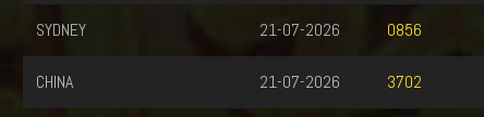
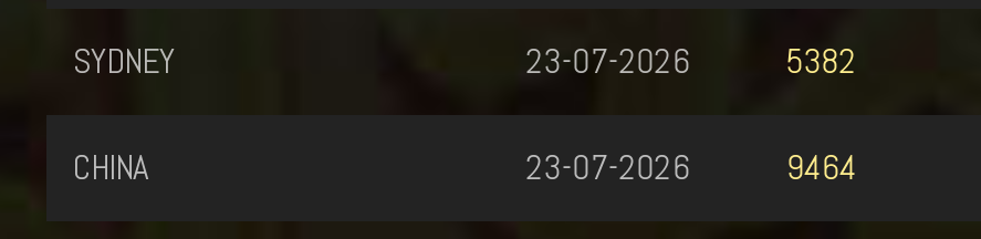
[259,19,340,41] 21-07-2026 -> [526,40,689,84] 23-07-2026
[387,20,422,42] 0856 -> [786,41,857,85] 5382
[259,71,340,93] 21-07-2026 -> [526,146,689,190] 23-07-2026
[387,72,422,94] 3702 -> [786,147,857,191] 9464

